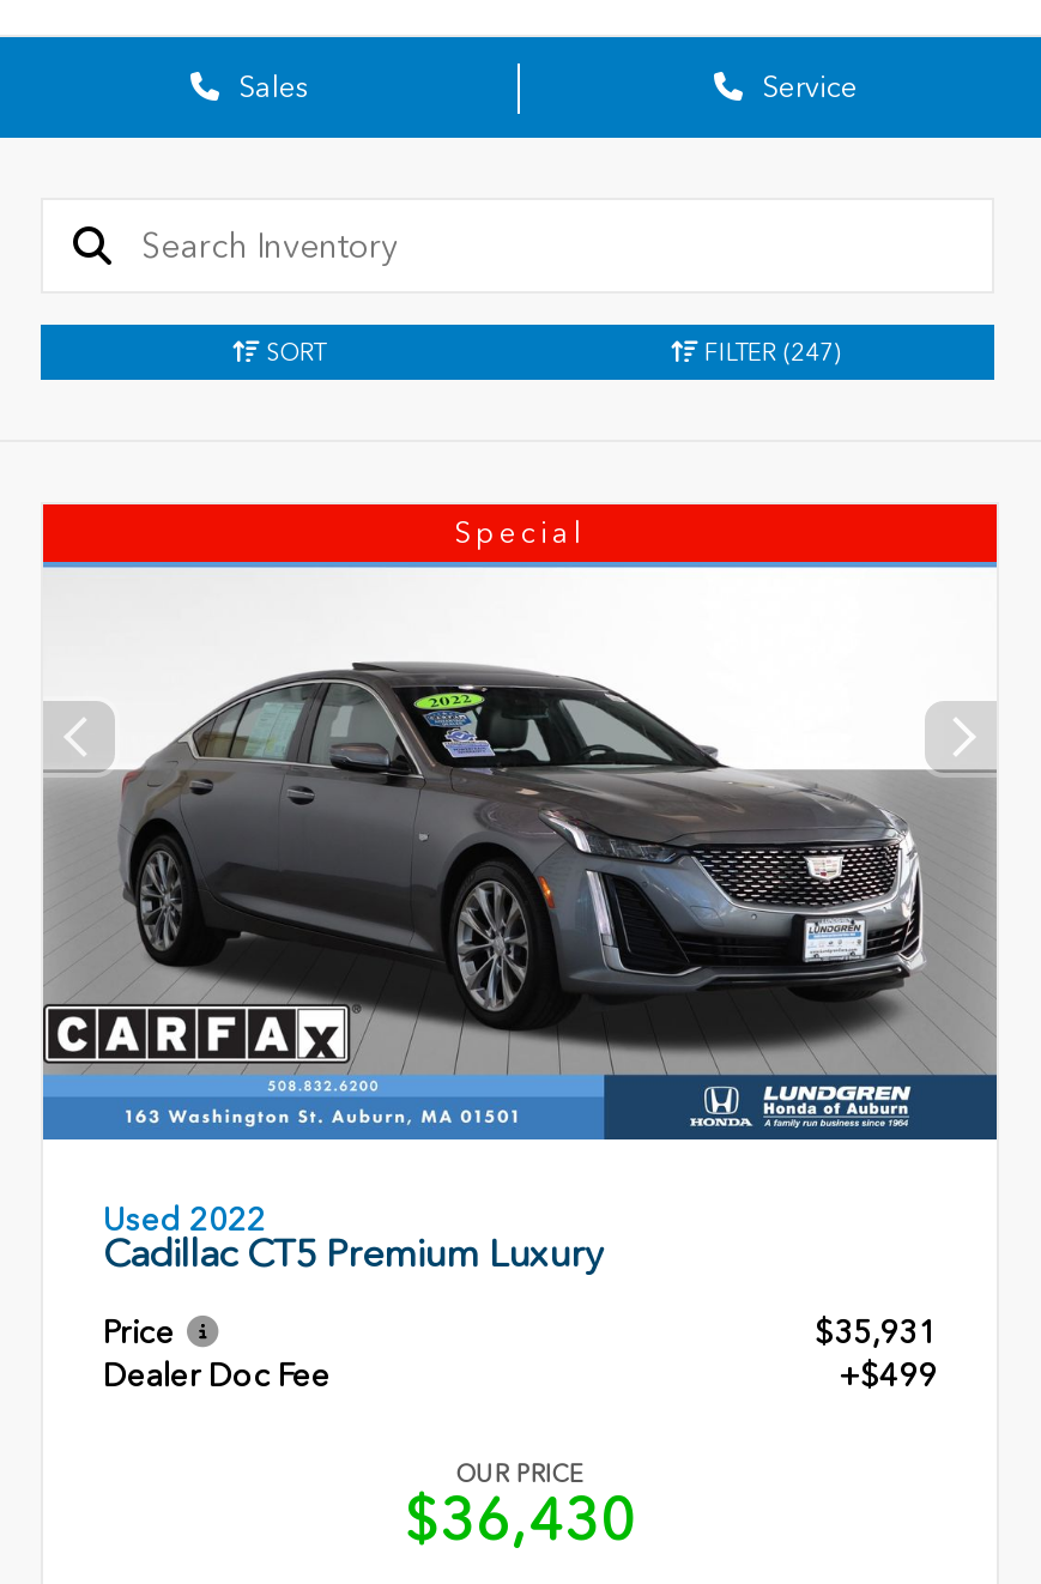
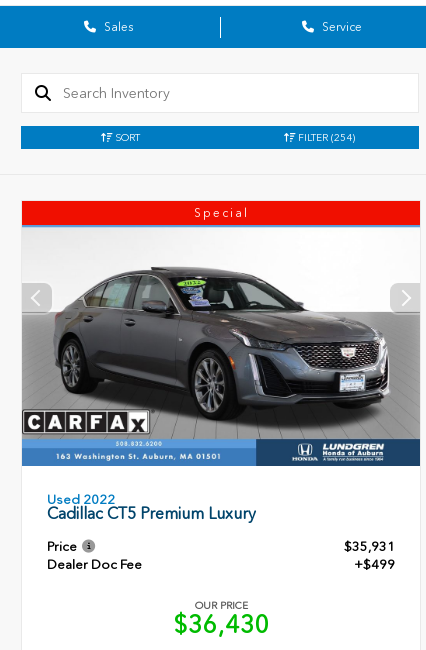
[697,339,841,367] FILTER (247) -> [295,132,355,144] FILTER (254)

